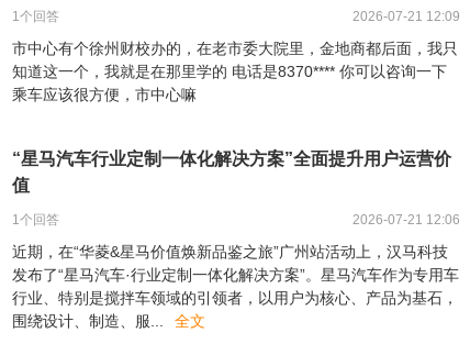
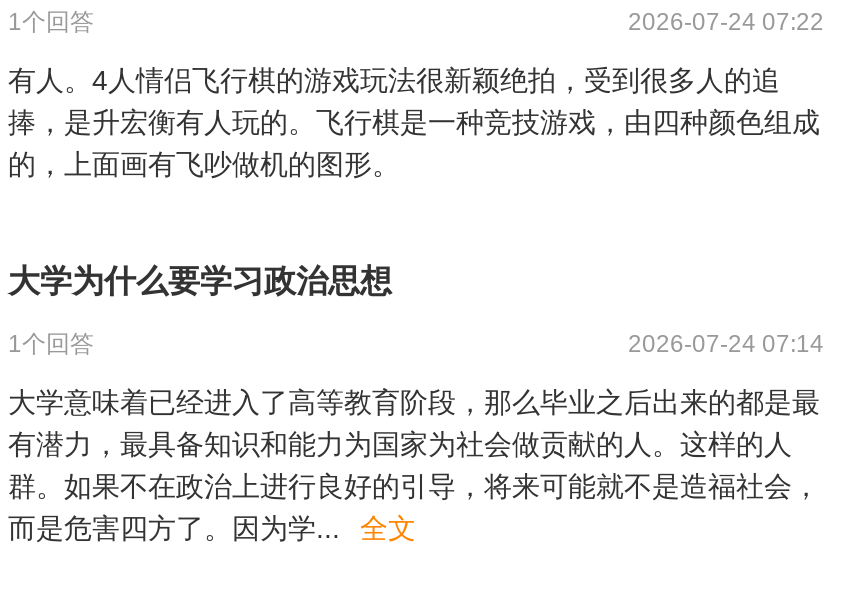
[352,9,460,24] 2026-07-21 12:09 -> [628,8,824,36] 2026-07-24 07:22
[12,40,458,103] 市中心有个徐州财校办的，在老市委大院里，金地商都后面，我只 | 知道这一个，我就是在那里学的 电话是8370**** 你可以咨询一下 | 乘车应该很方便，市中心嘛 -> [8,64,820,180] 有人。4人情侣飞行棋的游戏玩法很新颖绝拍，受到很多人的追 | 捧，是升宏衡有人玩的。飞行棋是一种竞技游戏，由四种颜色组成 | 的，上面画有飞吵做机的图形。
[12,149,451,195] “星马汽车行业定制一体化解决方案”全面提升用户运营价 | 值 -> [8,264,392,298] 大学为什么要学习政治思想
[352,212,460,228] 2026-07-21 12:06 -> [628,330,824,358] 2026-07-24 07:14
[12,243,459,330] 近期，在“华菱&星马价值焕新品鉴之旅”广州站活动上，汉马科技 | 发布了“星马汽车·行业定制一体化解决方案”。星马汽车作为专用车 | 行业、特别是搅拌车领域的引领者，以用户为核心、产品为基石， | 围绕设计、制造、服... -> [8,386,820,544] 大学意味着已经进入了高等教育阶段，那么毕业之后出来的都是最 | 有潜力，最具备知识和能力为国家为社会做贡献的人。这样的人 | 群。如果不在政治上进行良好的引导，将来可能就不是造福社会， | 而是危害四方了。因为学...

